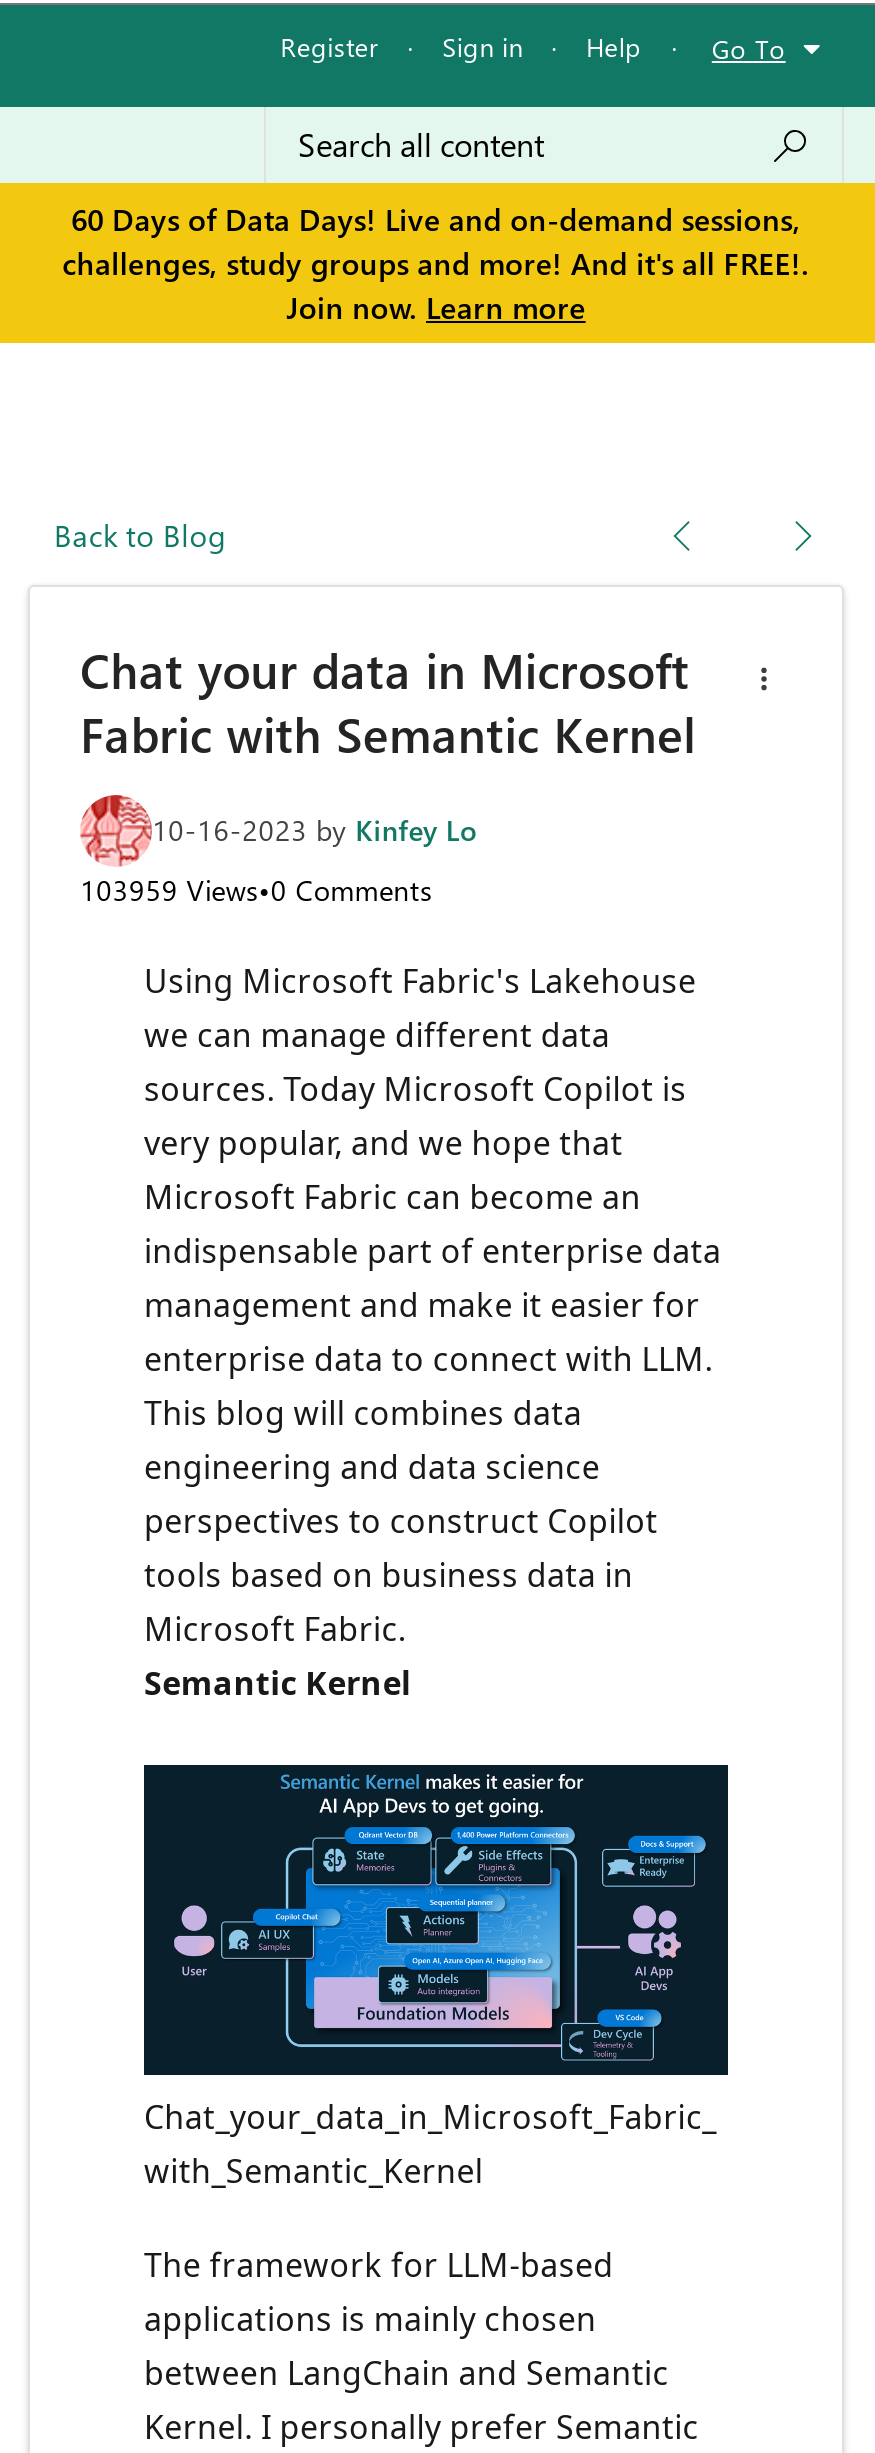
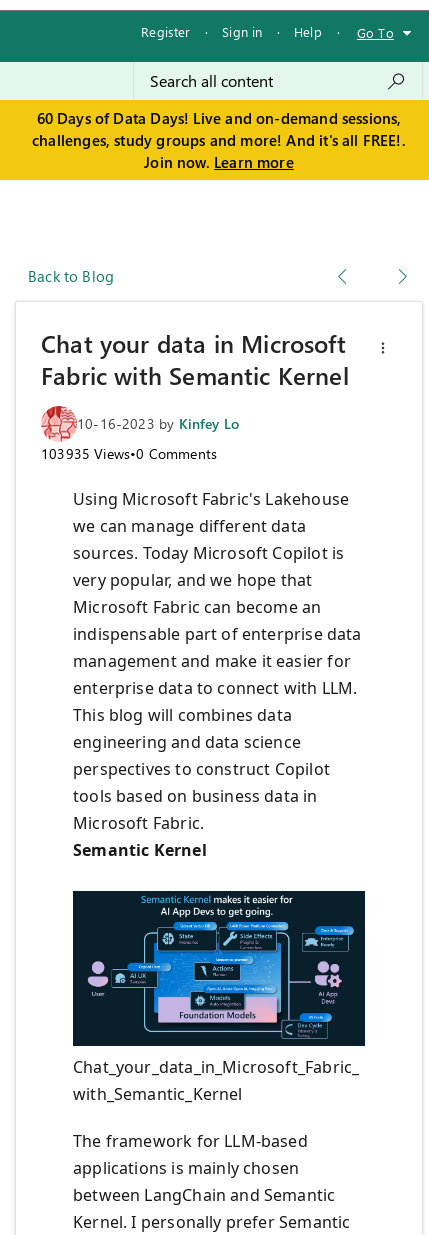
[80,872,432,910] 103959 Views•0 Comments -> [41,444,217,463] 103935 Views•0 Comments

